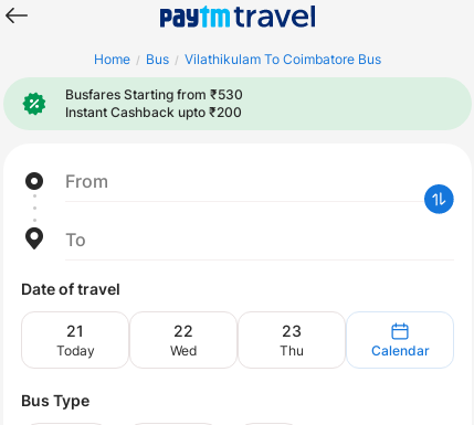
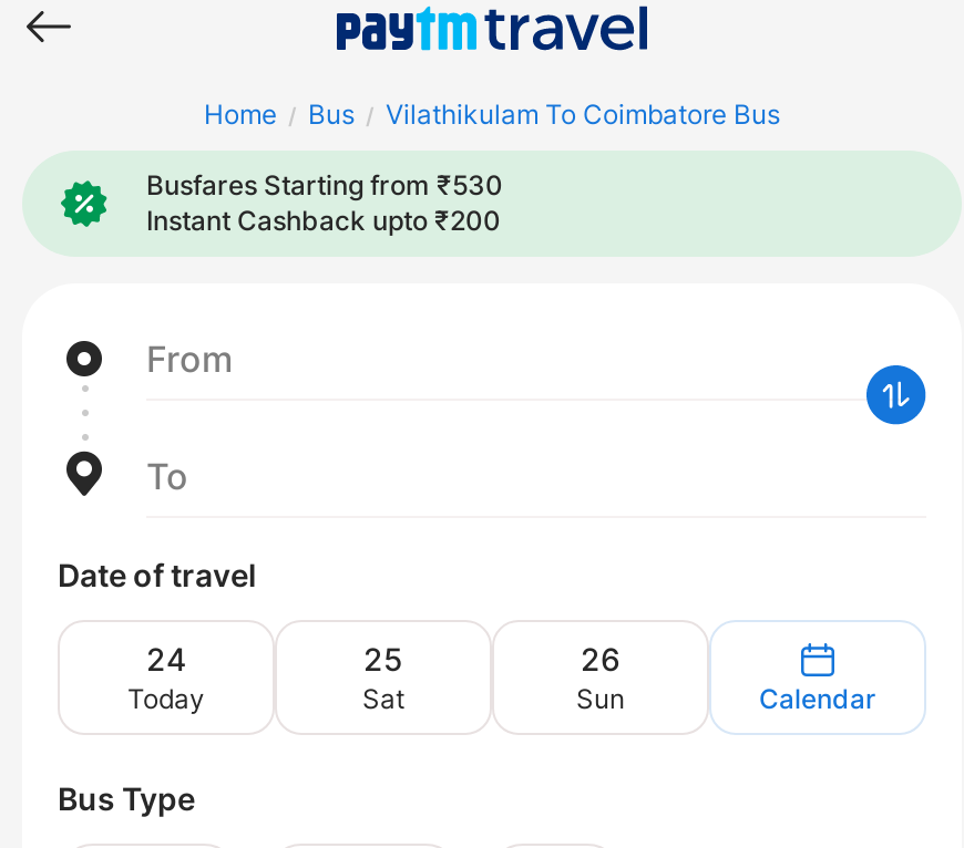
[66,321,84,340] 21 -> [146,640,186,678] 24
[170,321,197,359] 22 | Wed -> [362,640,404,715] 25 | Sat
[280,321,304,359] 23 | Thu -> [576,640,625,715] 26 | Sun

